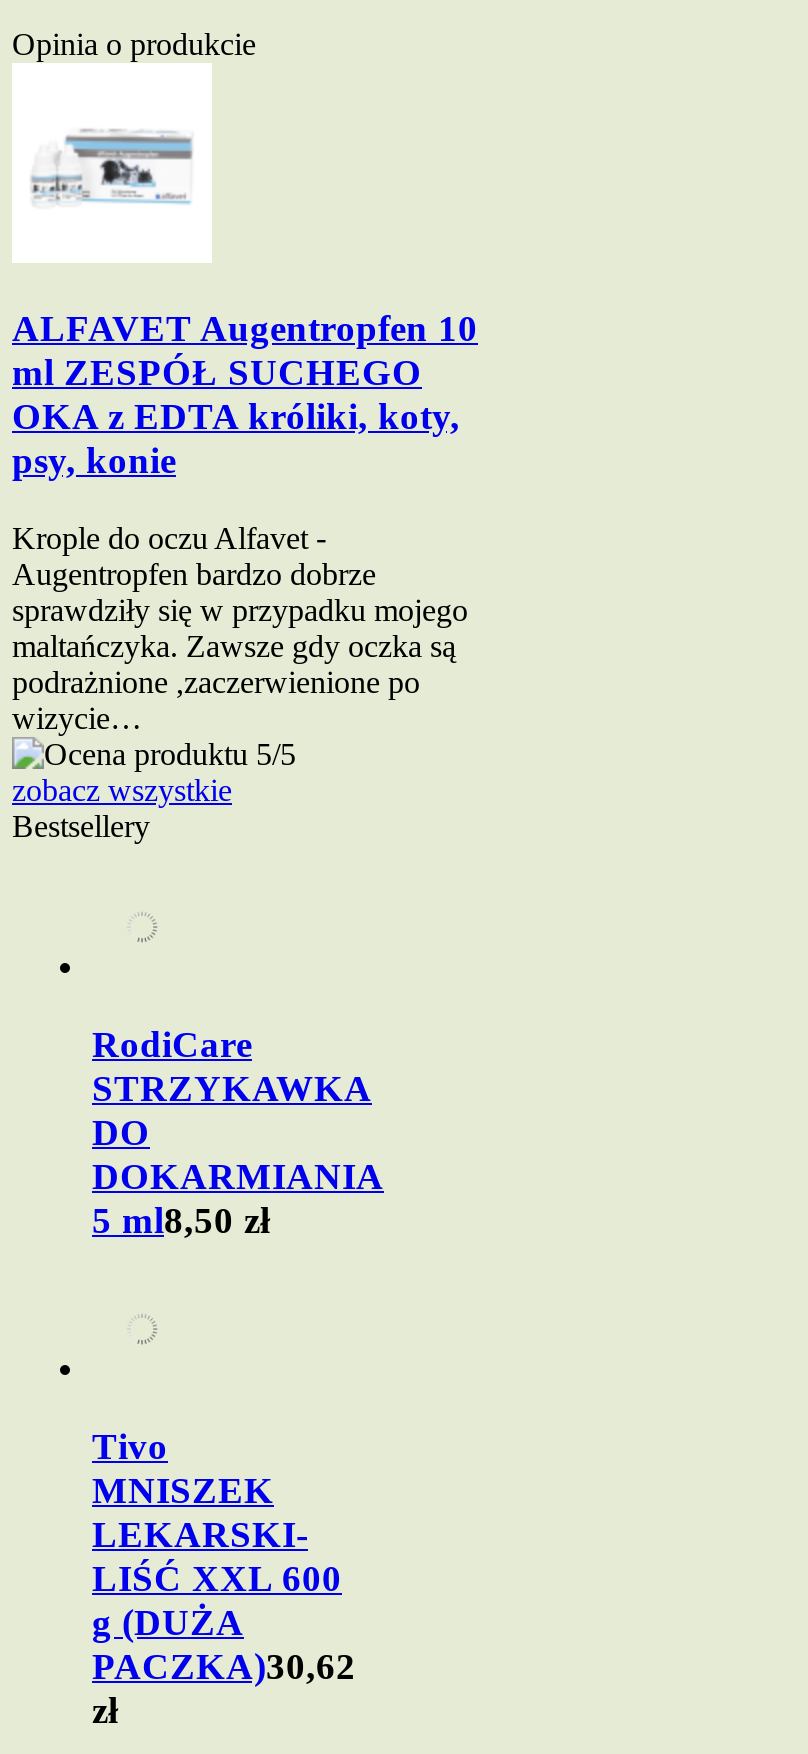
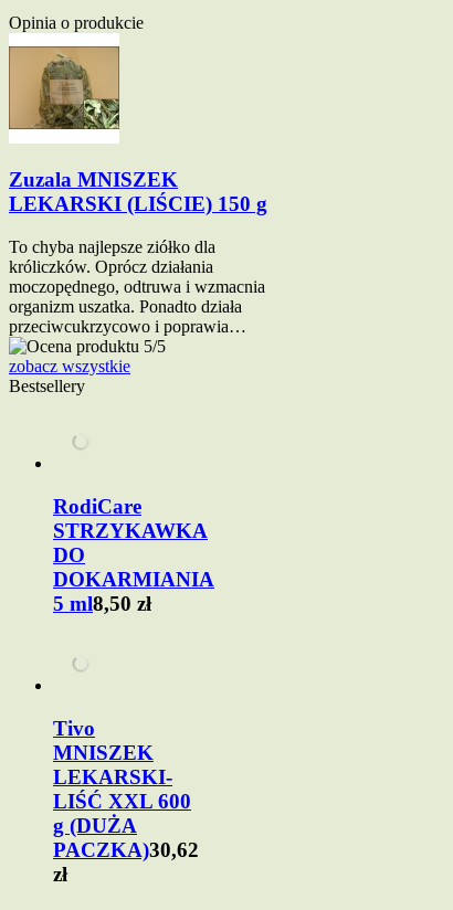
[12,87,212,237] [image] -> [8,45,120,92] [image]
[12,307,478,481] ALFAVET Augentropfen 10 | ml ZESPÓŁ SUCHEGO | OKA z EDTA króliki, koty, | psy, konie -> [9,168,267,216] Zuzala MNISZEK | LEKARSKI (LIŚCIE) 150 g
[12,521,468,735] Krople do oczu Alfavet - | Augentropfen bardzo dobrze | sprawdziły się w przypadku mojego | maltańczyka. Zawsze gdy oczka są | podrażnione ,zaczerwienione po | wizycie… -> [9,237,265,336] To chyba najlepsze ziółko dla | króliczków. Oprócz działania | moczopędnego, odtruwa i wzmacnia | organizm uszatka. Ponadto działa | przeciwcukrzycowo i poprawia…

